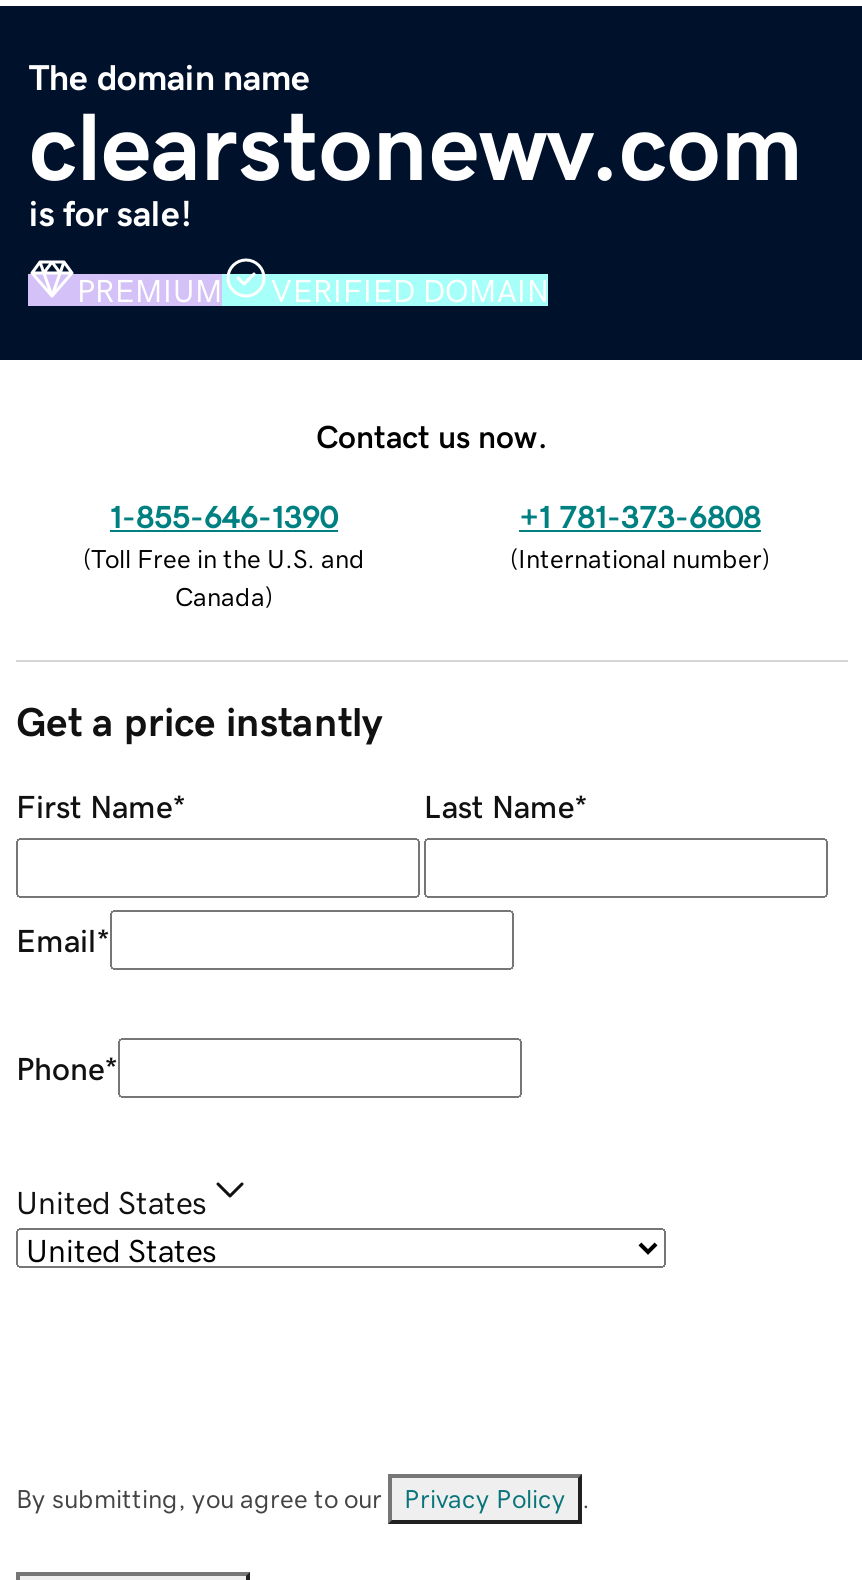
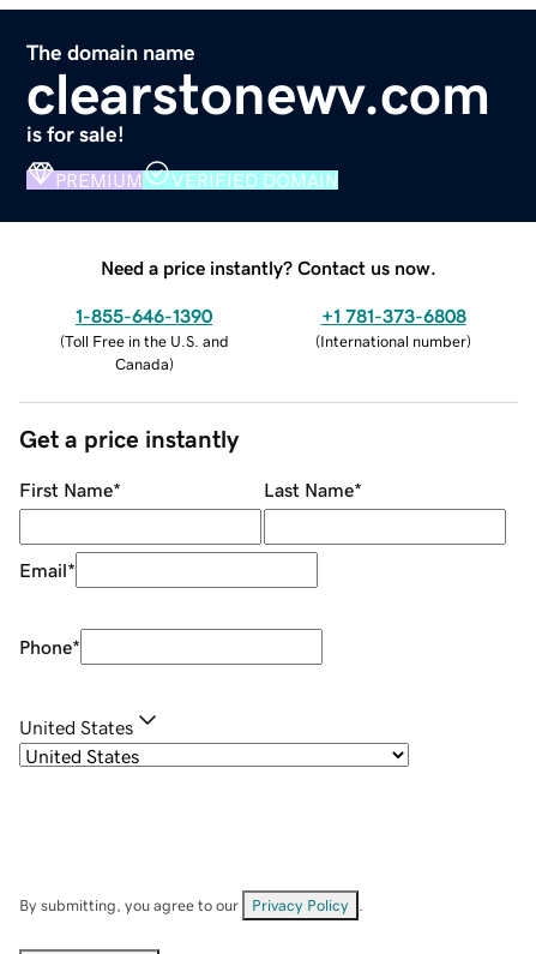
[316,419,548,451] Contact us now. -> [101,258,436,277] Need a price instantly? Contact us now.

